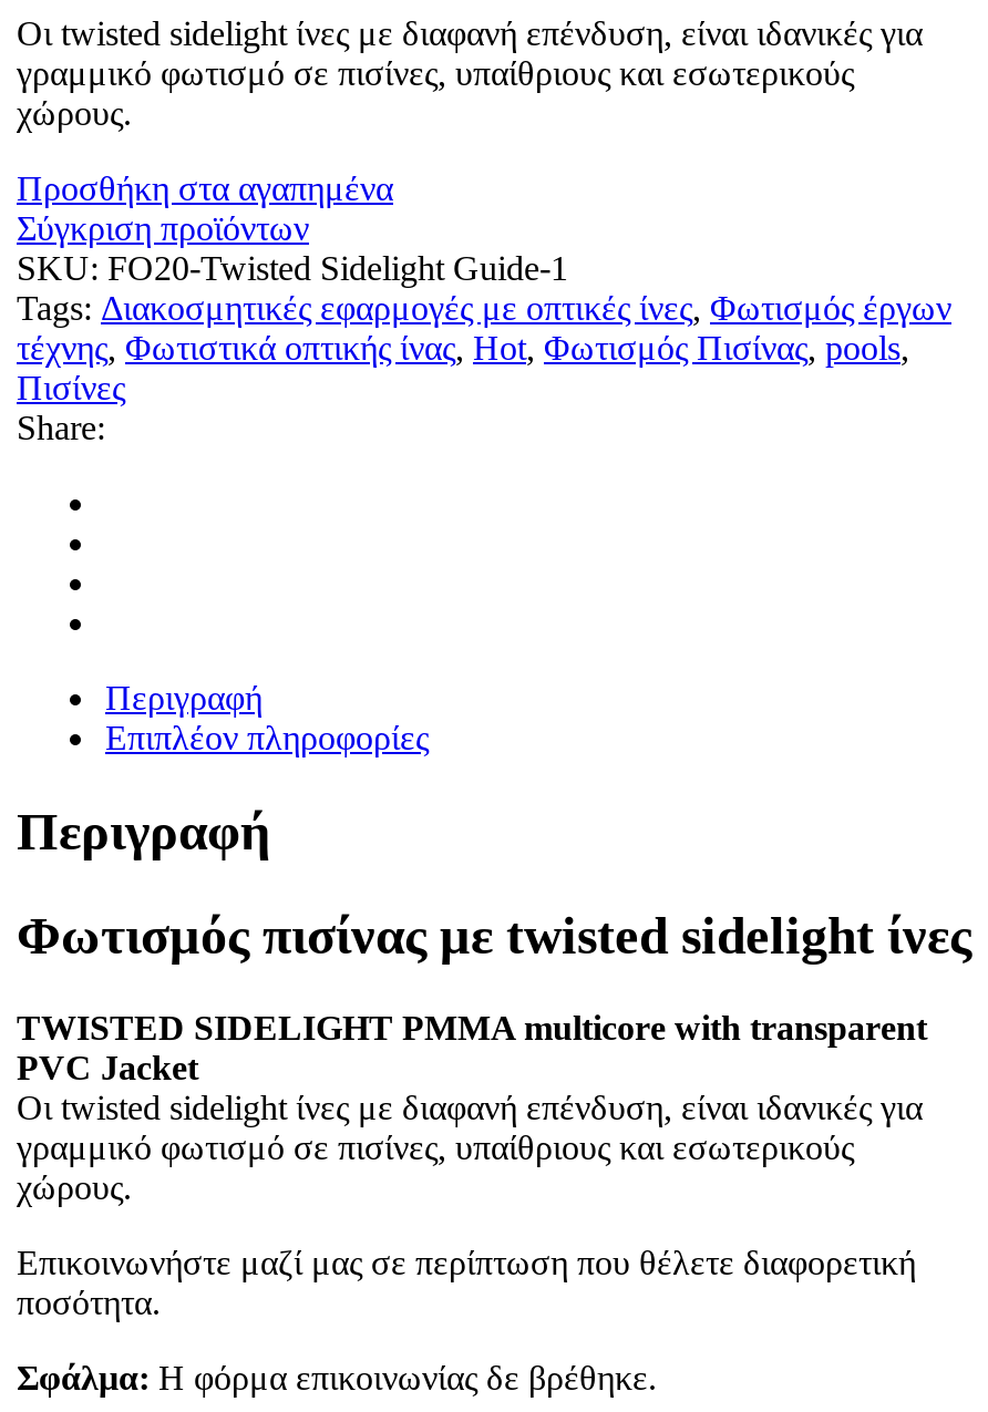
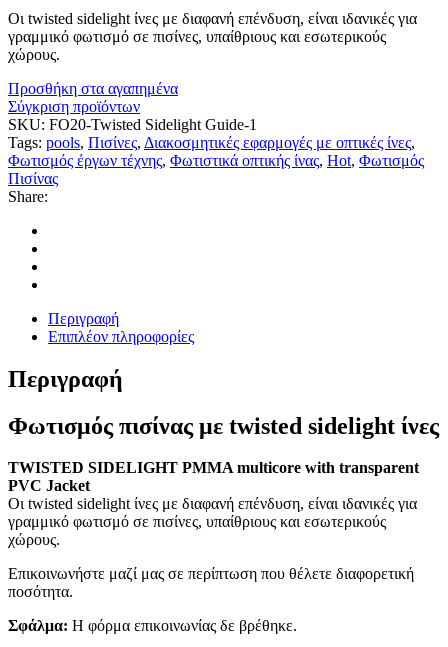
[17,288,951,406] Tags: Διακοσμητικές εφαρμογές με οπτικές ίνες, Φωτισμός έργων | τέχνης, Φωτιστικά οπτικής ίνας, Hot, Φωτισμός Πισίνας, pools, | Πισίνες -> [8,134,424,187] Tags: pools, Πισίνες, Διακοσμητικές εφαρμογές με οπτικές ίνες, | Φωτισμός έργων τέχνης, Φωτιστικά οπτικής ίνας, Hot, Φωτισμός | Πισίνας

